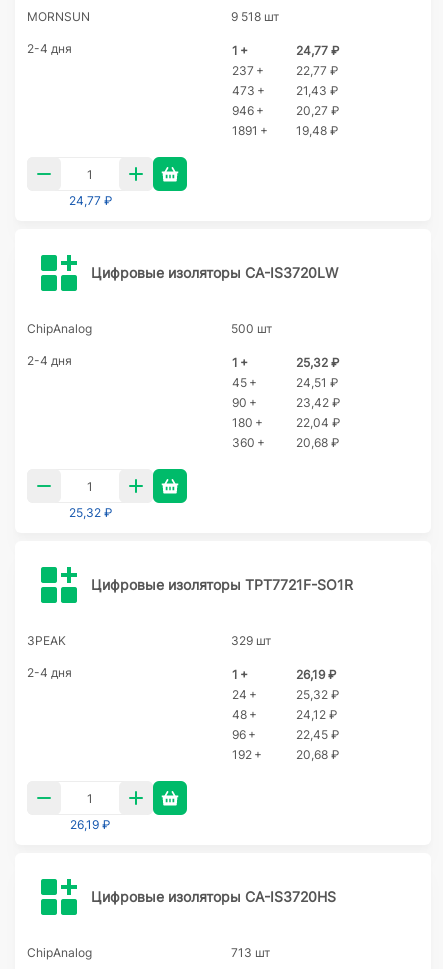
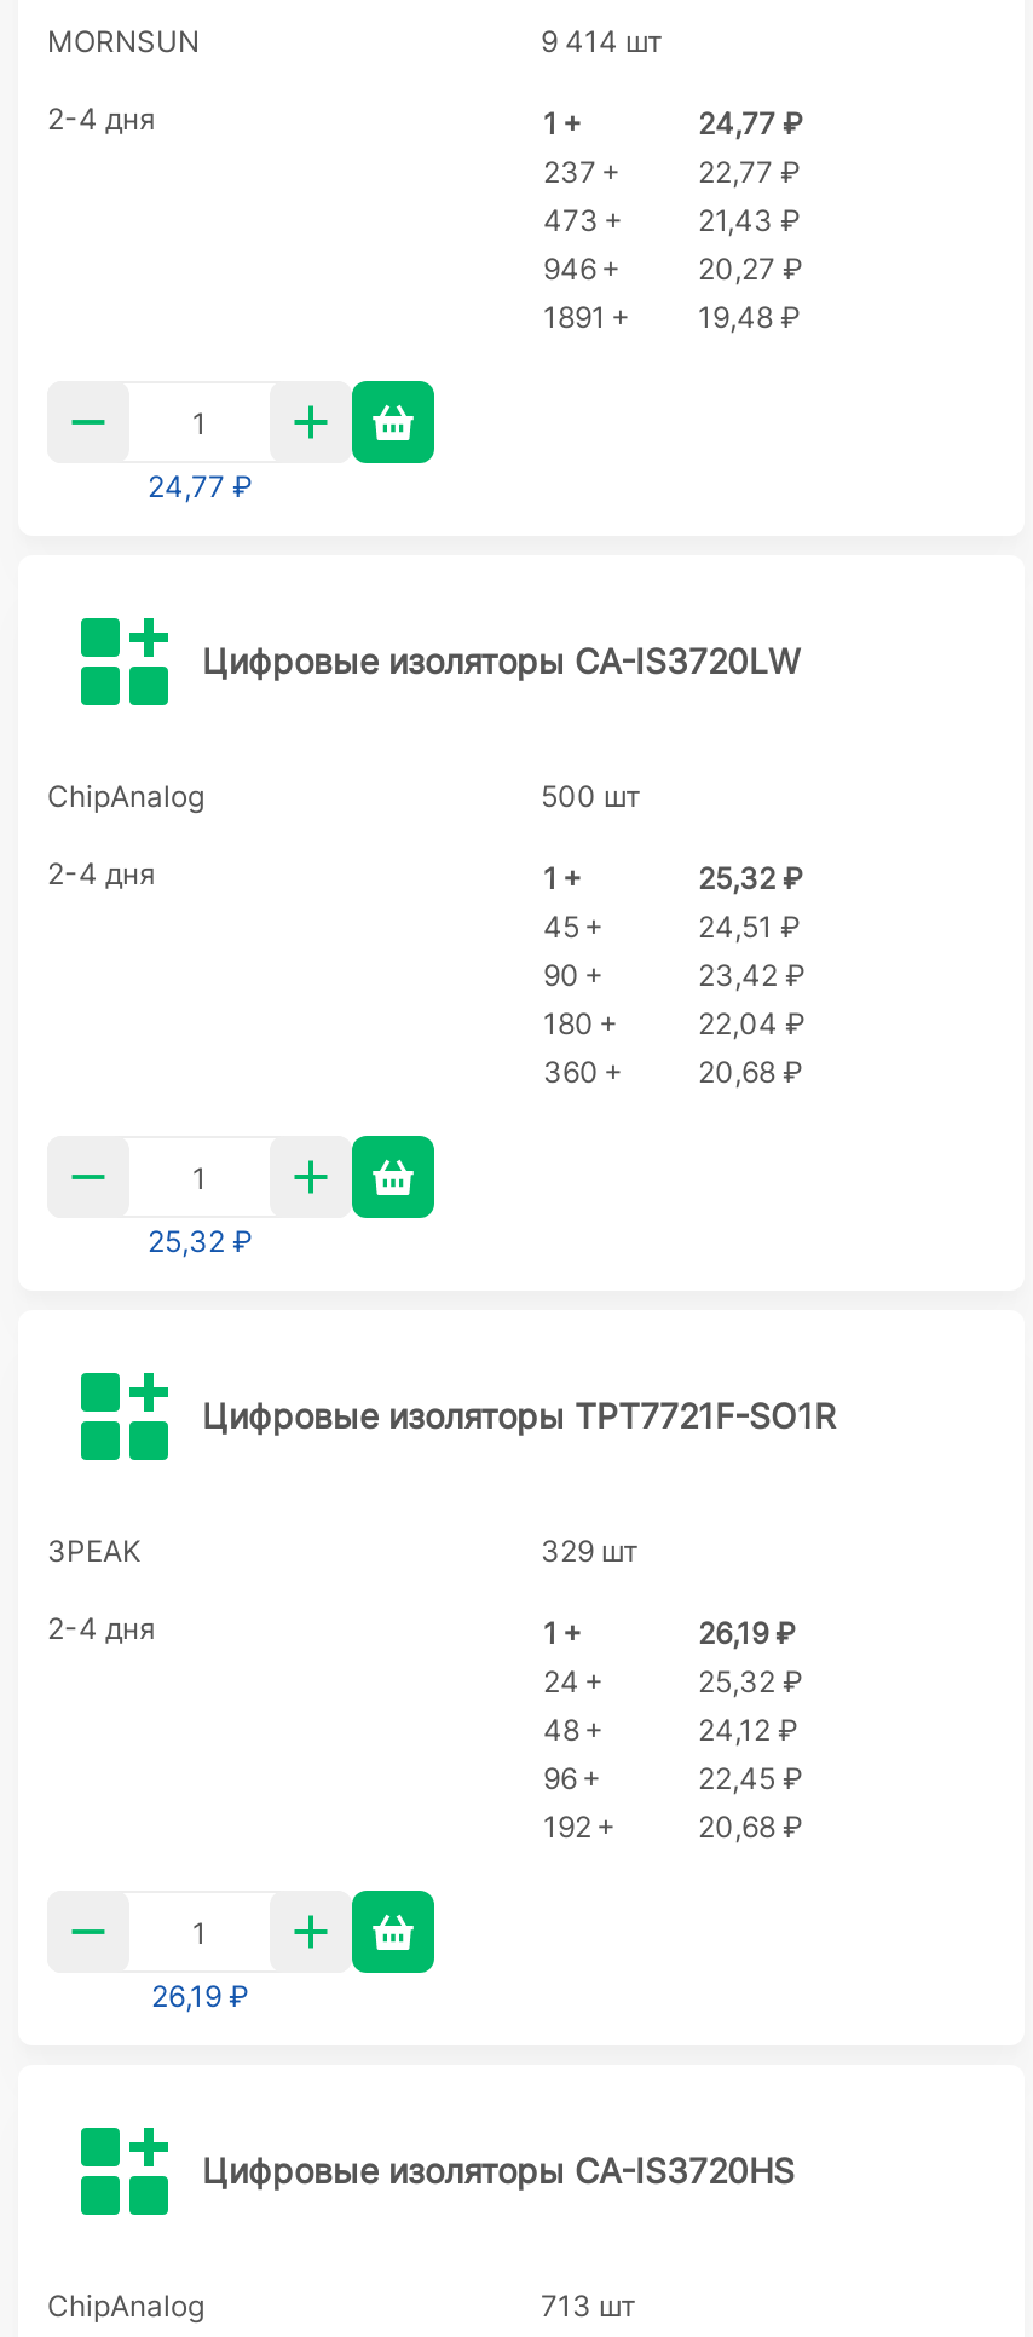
[231,9,279,24] 9 518 шт -> [541,23,662,59] 9 414 шт

